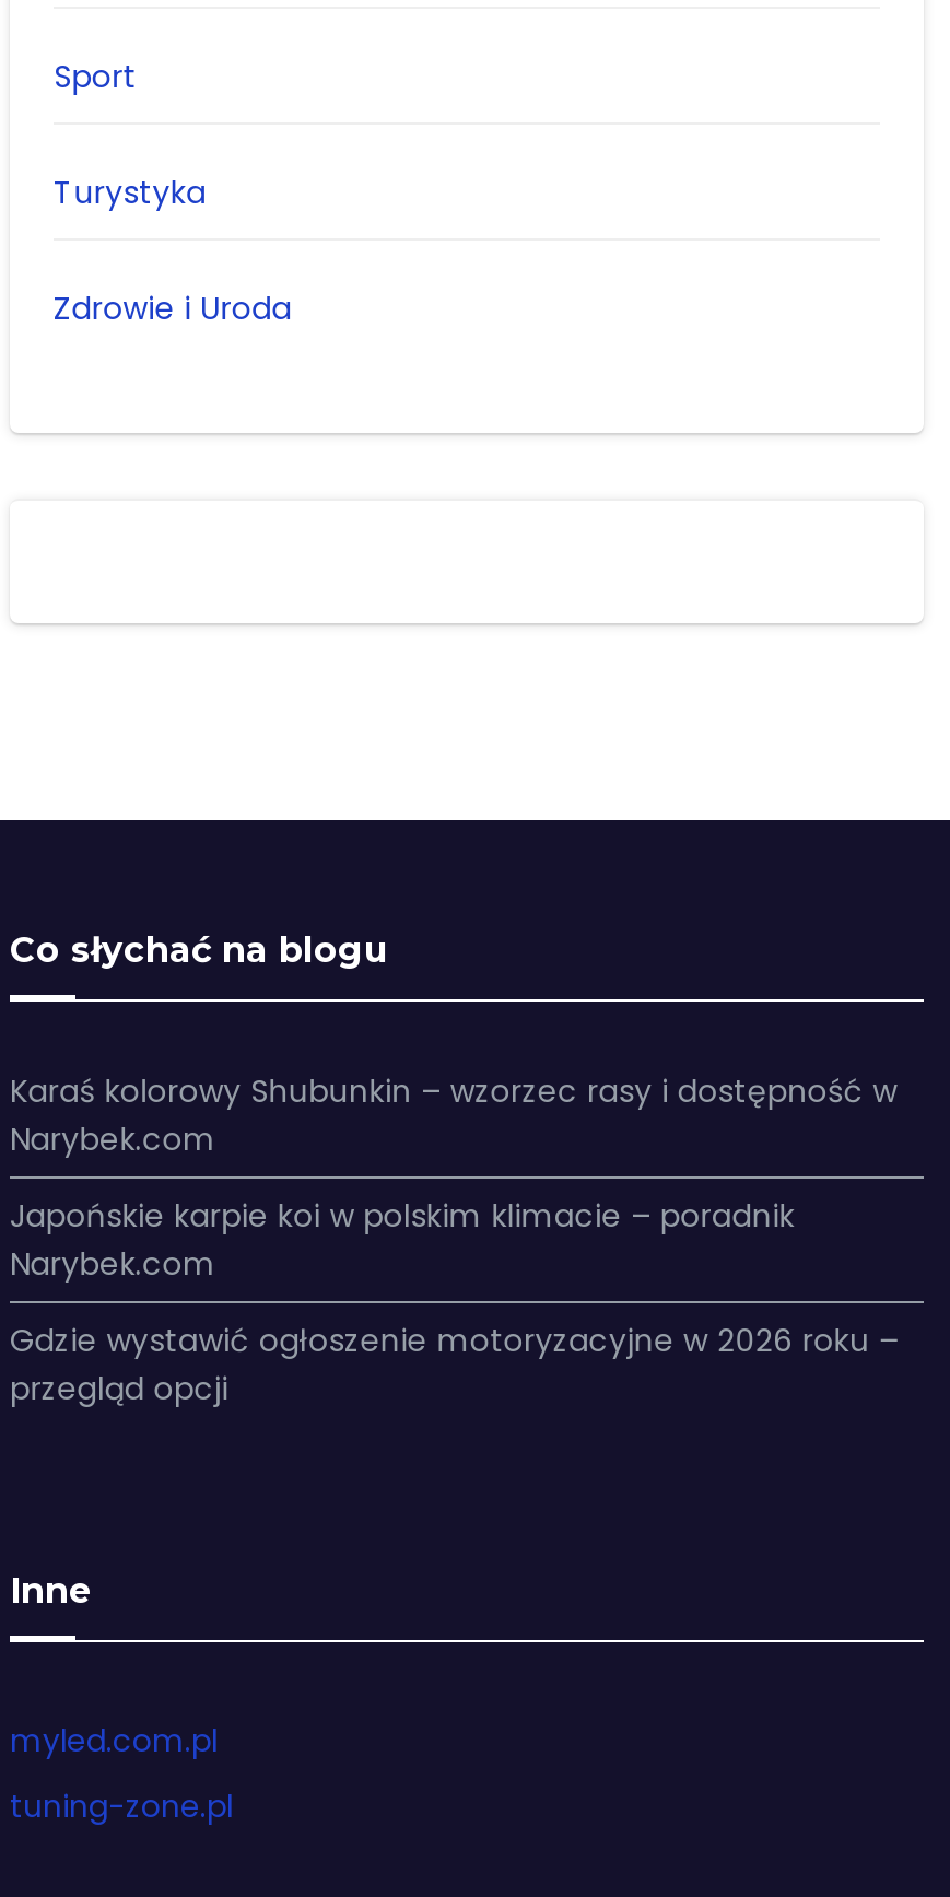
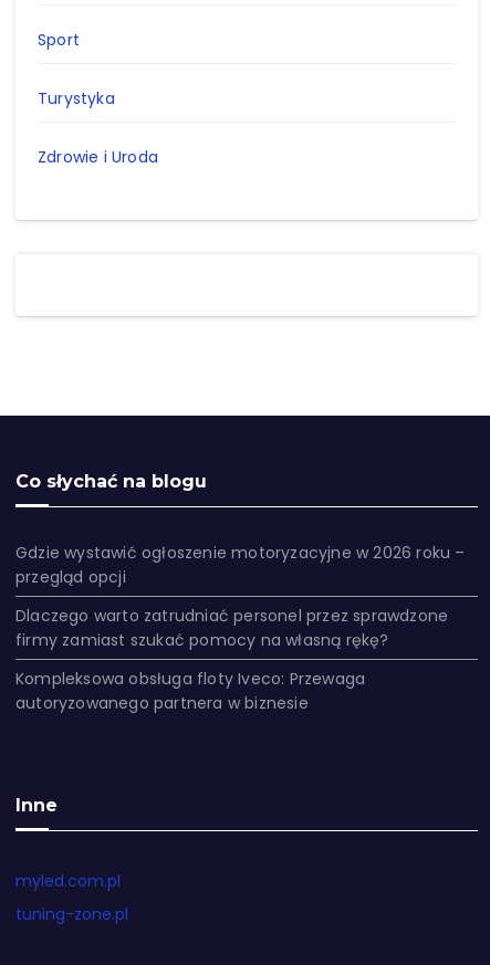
[10,1069,897,1285] Karaś kolorowy Shubunkin – wzorzec rasy i dostępność w | Narybek.com | Japońskie karpie koi w polskim klimacie – poradnik | Narybek.com -> none
moved [10,1318,899,1410] -> [15,541,465,588]: Gdzie wystawić ogłoszenie motoryzacyjne w 2026 roku – | przegląd opcji
none -> [15,604,448,714] Dlaczego warto zatrudniać personel przez sprawdzone | firmy zamiast szukać pomocy na własną rękę? | Kompleksowa obsługa floty Iveco: Przewaga | autoryzowanego partnera w biznesie

